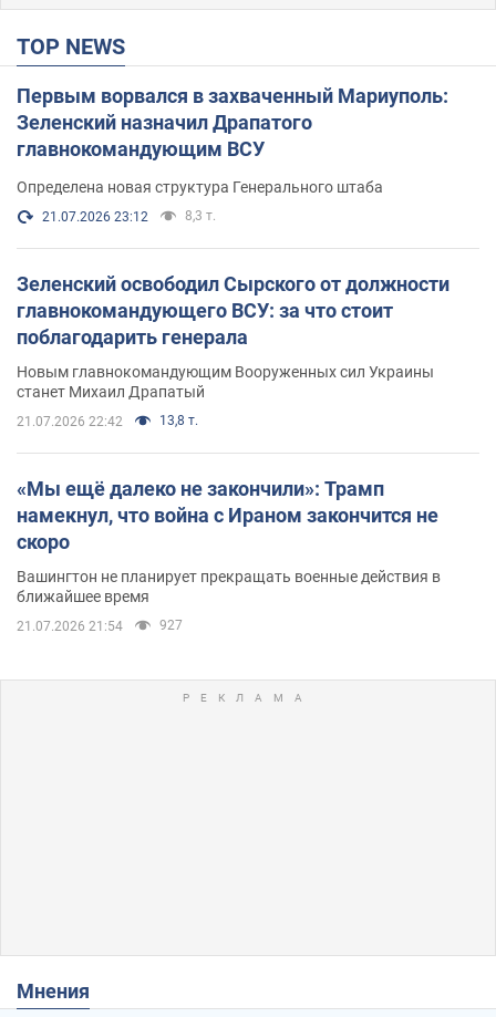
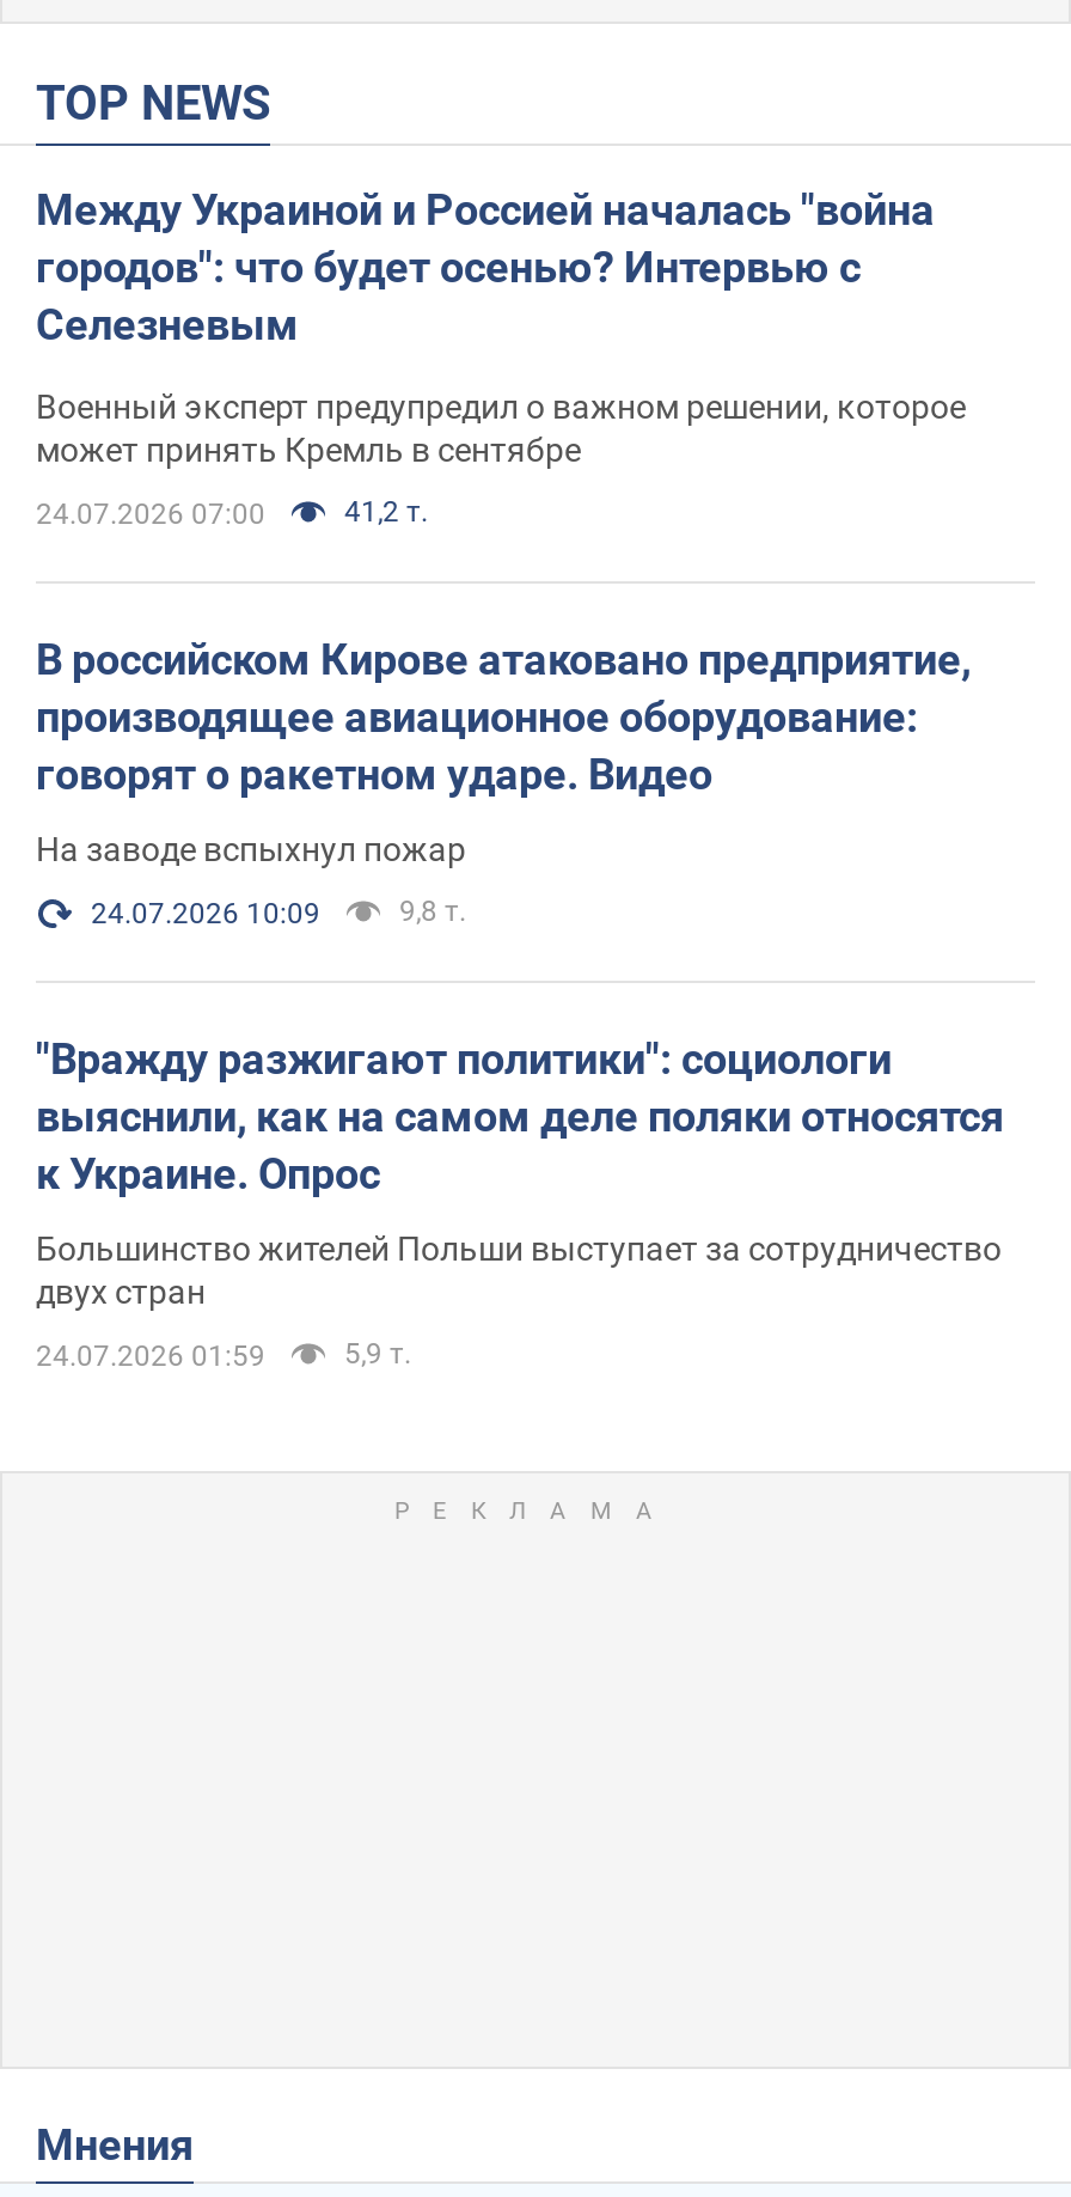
[17,84,448,160] Первым ворвался в захваченный Мариуполь: | Зеленский назначил Драпатого | главнокомандующим ВСУ -> [36,183,935,349] Между Украиной и Россией началась "война | городов": что будет осенью? Интервью с | Селезневым
[17,178,383,196] Определена новая структура Генерального штаба -> [36,387,966,468] Военный эксперт предупредил о важном решении, которое | может принять Кремль в сентябре
[42,208,216,224] 21.07.2026 23:12 | 8,3 т. -> [36,494,428,530] 24.07.2026 07:00 | 41,2 т.
[17,272,449,348] Зеленский освободил Сырского от должности | главнокомандующего ВСУ: за что стоит | поблагодарить генерала -> [36,633,971,798] В российском Кирове атаковано предприятие, | производящее авиационное оборудование: | говорят о ракетном ударе. Видео
[17,363,434,400] Новым главнокомандующим Вооруженных сил Украины | станет Михаил Драпатый -> [36,829,466,868] На заводе вспыхнул пожар
[17,412,198,429] 21.07.2026 22:42 | 13,8 т. -> [91,894,466,930] 24.07.2026 10:09 | 9,8 т.
[17,477,438,553] «Мы ещё далеко не закончили»: Трамп | намекнул, что война с Ираном закончится не | скоро -> [36,1033,1004,1198] "Вражду разжигают политики": социологи | выяснили, как на самом деле поляки относятся | к Украине. Опрос
[17,567,441,605] Вашингтон не планирует прекращать военные действия в | ближайшее время -> [36,1229,1002,1310] Большинство жителей Польши выступает за сотрудничество | двух стран
[17,617,183,634] 21.07.2026 21:54 | 927 -> [36,1336,411,1372] 24.07.2026 01:59 | 5,9 т.

